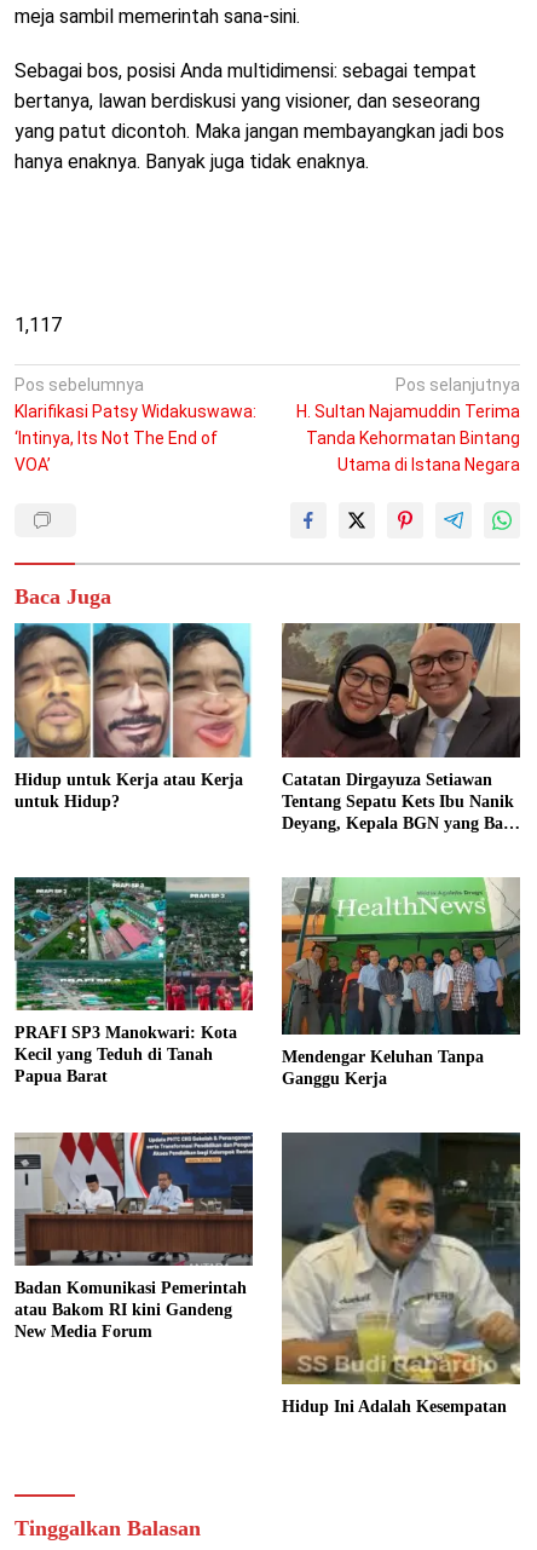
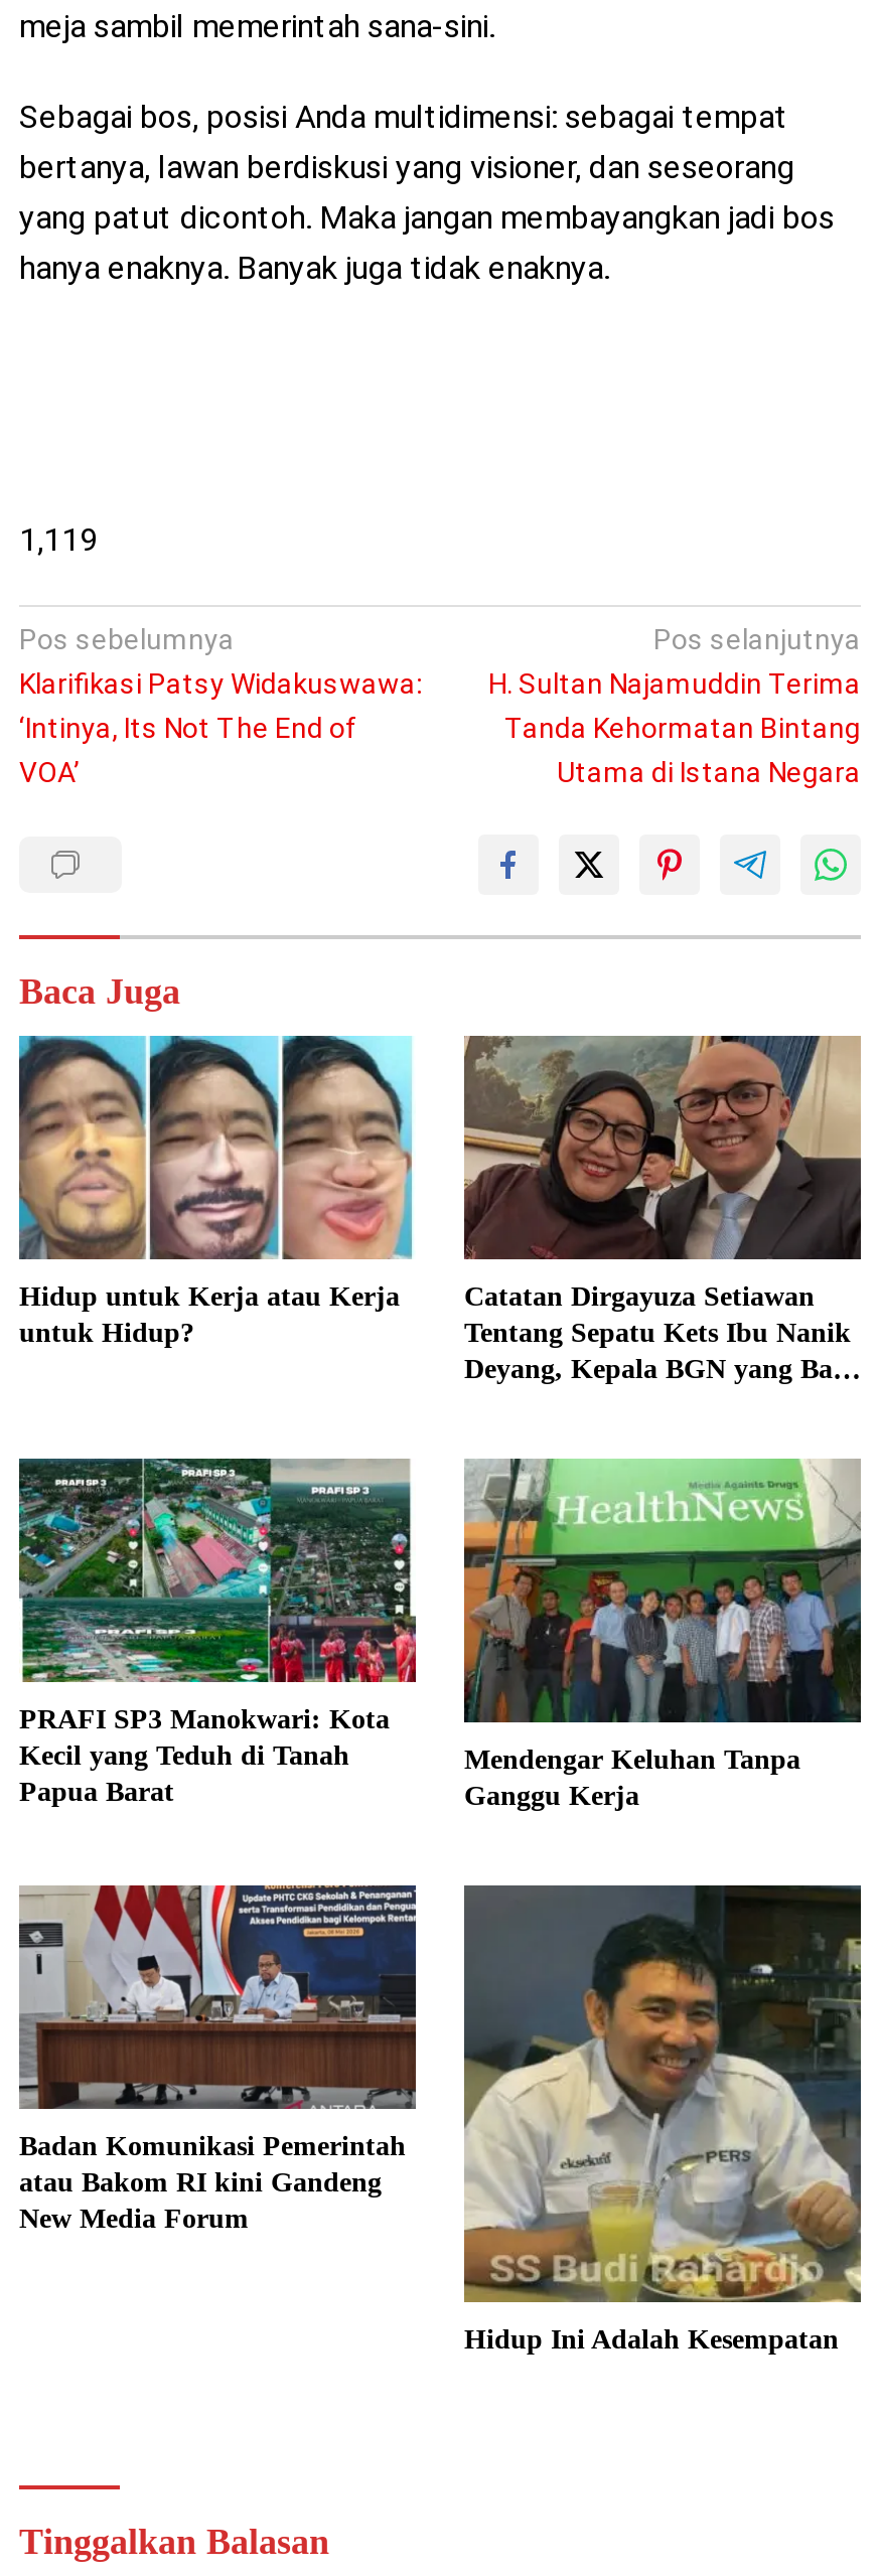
[15,314,62,337] 1,117 -> [19,522,98,560] 1,119

